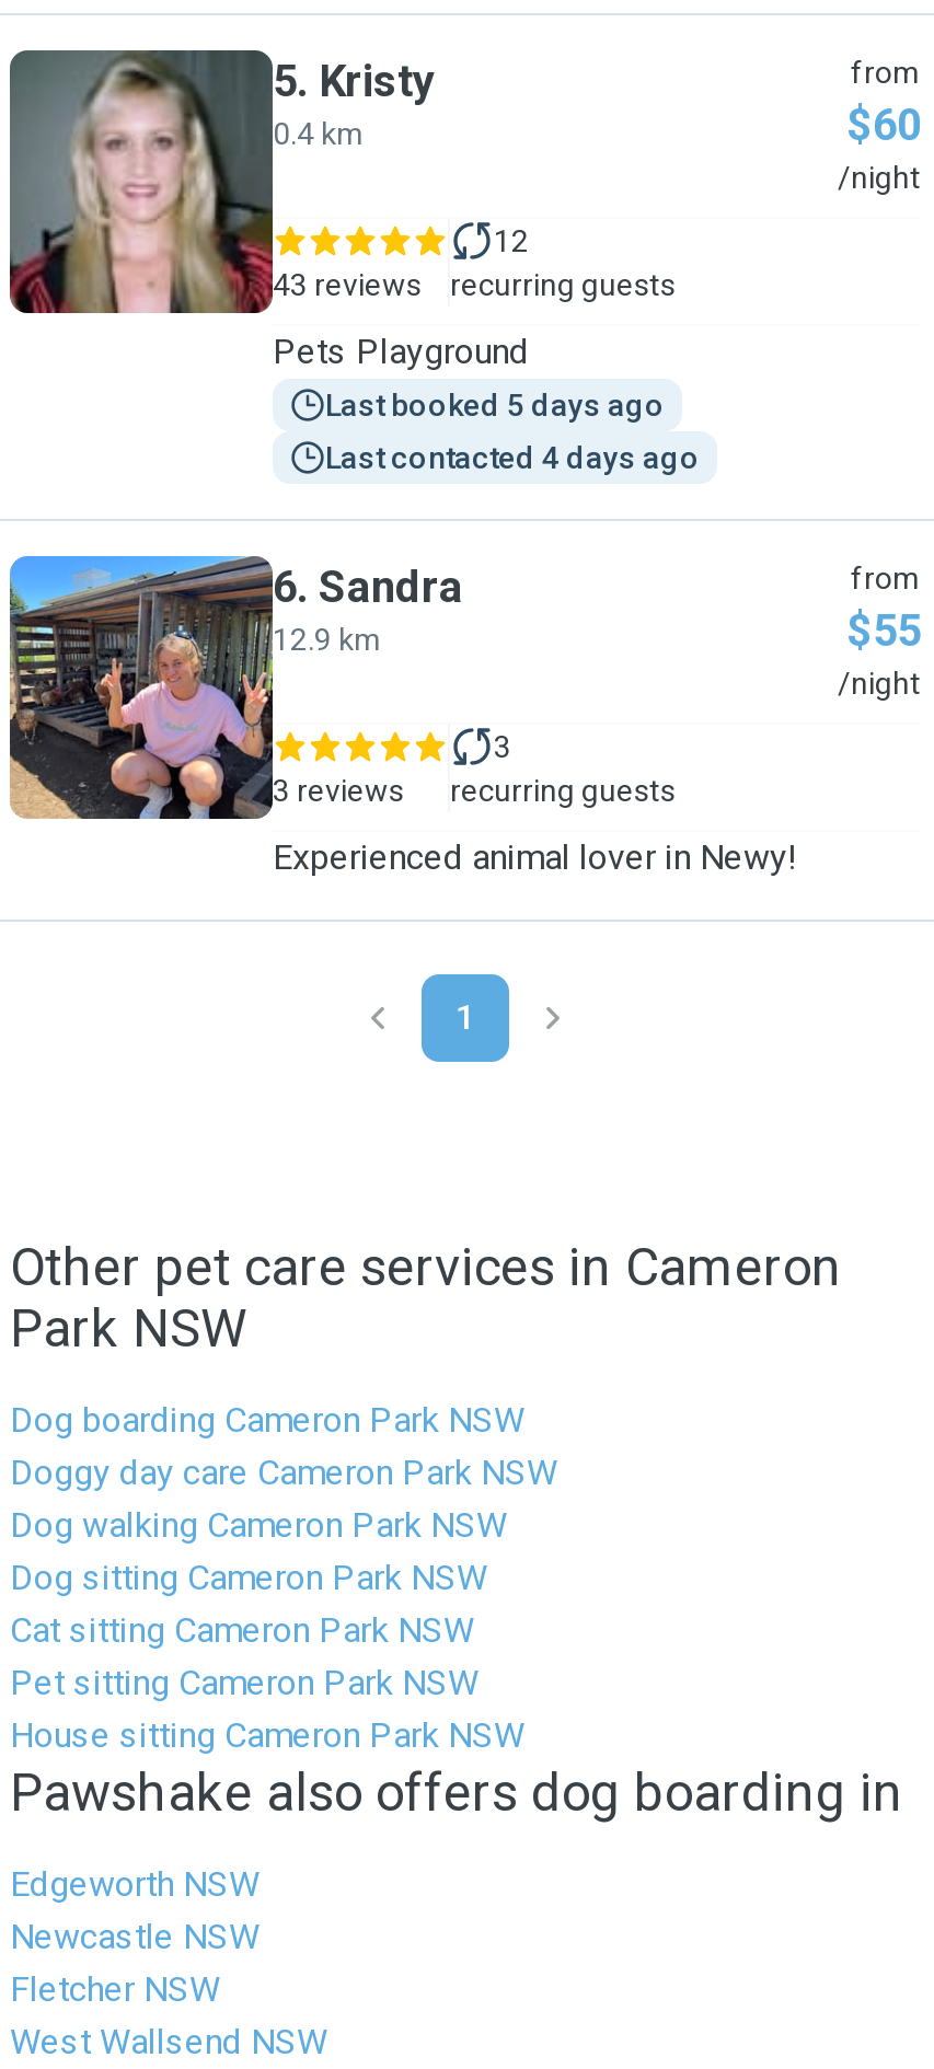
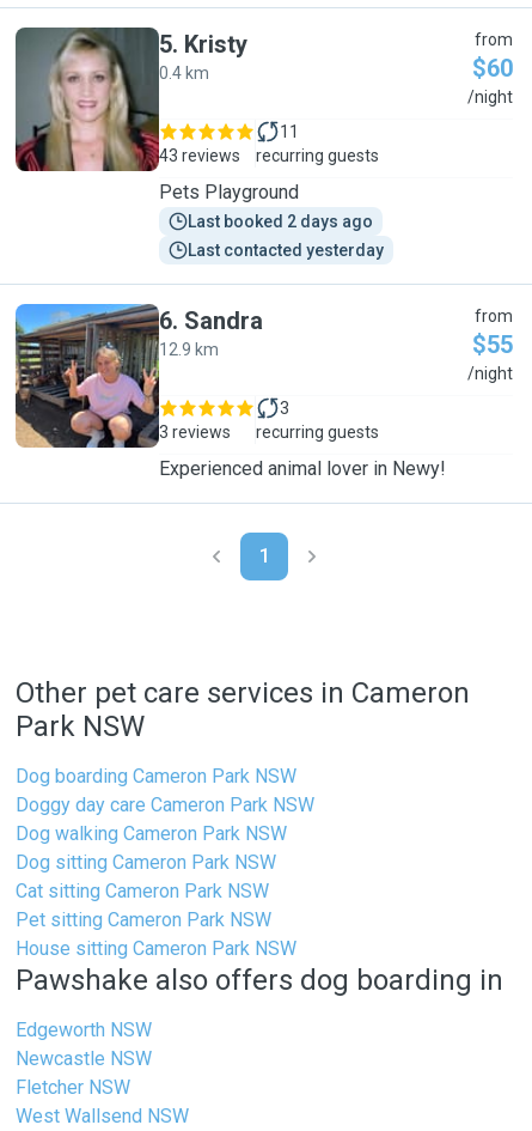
[494,223,529,258] 12 -> [280,122,299,141] 11
[325,388,665,423] Last booked 5 days ago -> [188,212,373,231] Last booked 2 days ago
[325,440,700,475] Last contacted 4 days ago -> [188,241,384,260] Last contacted yesterday

